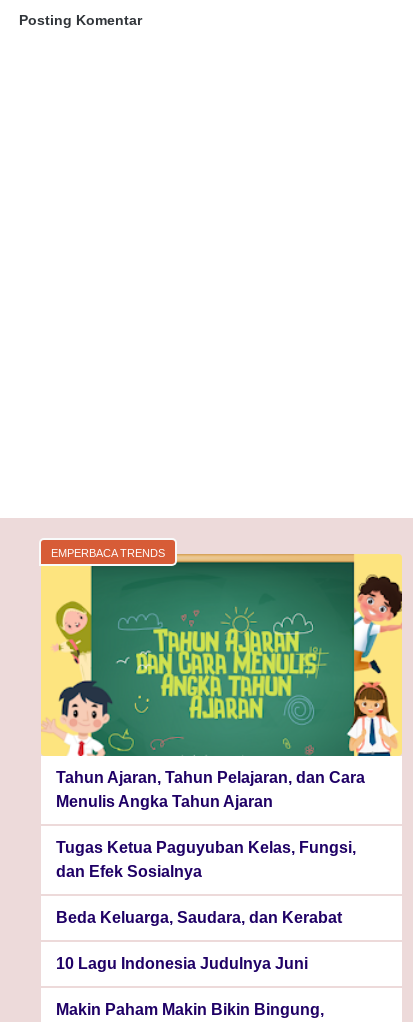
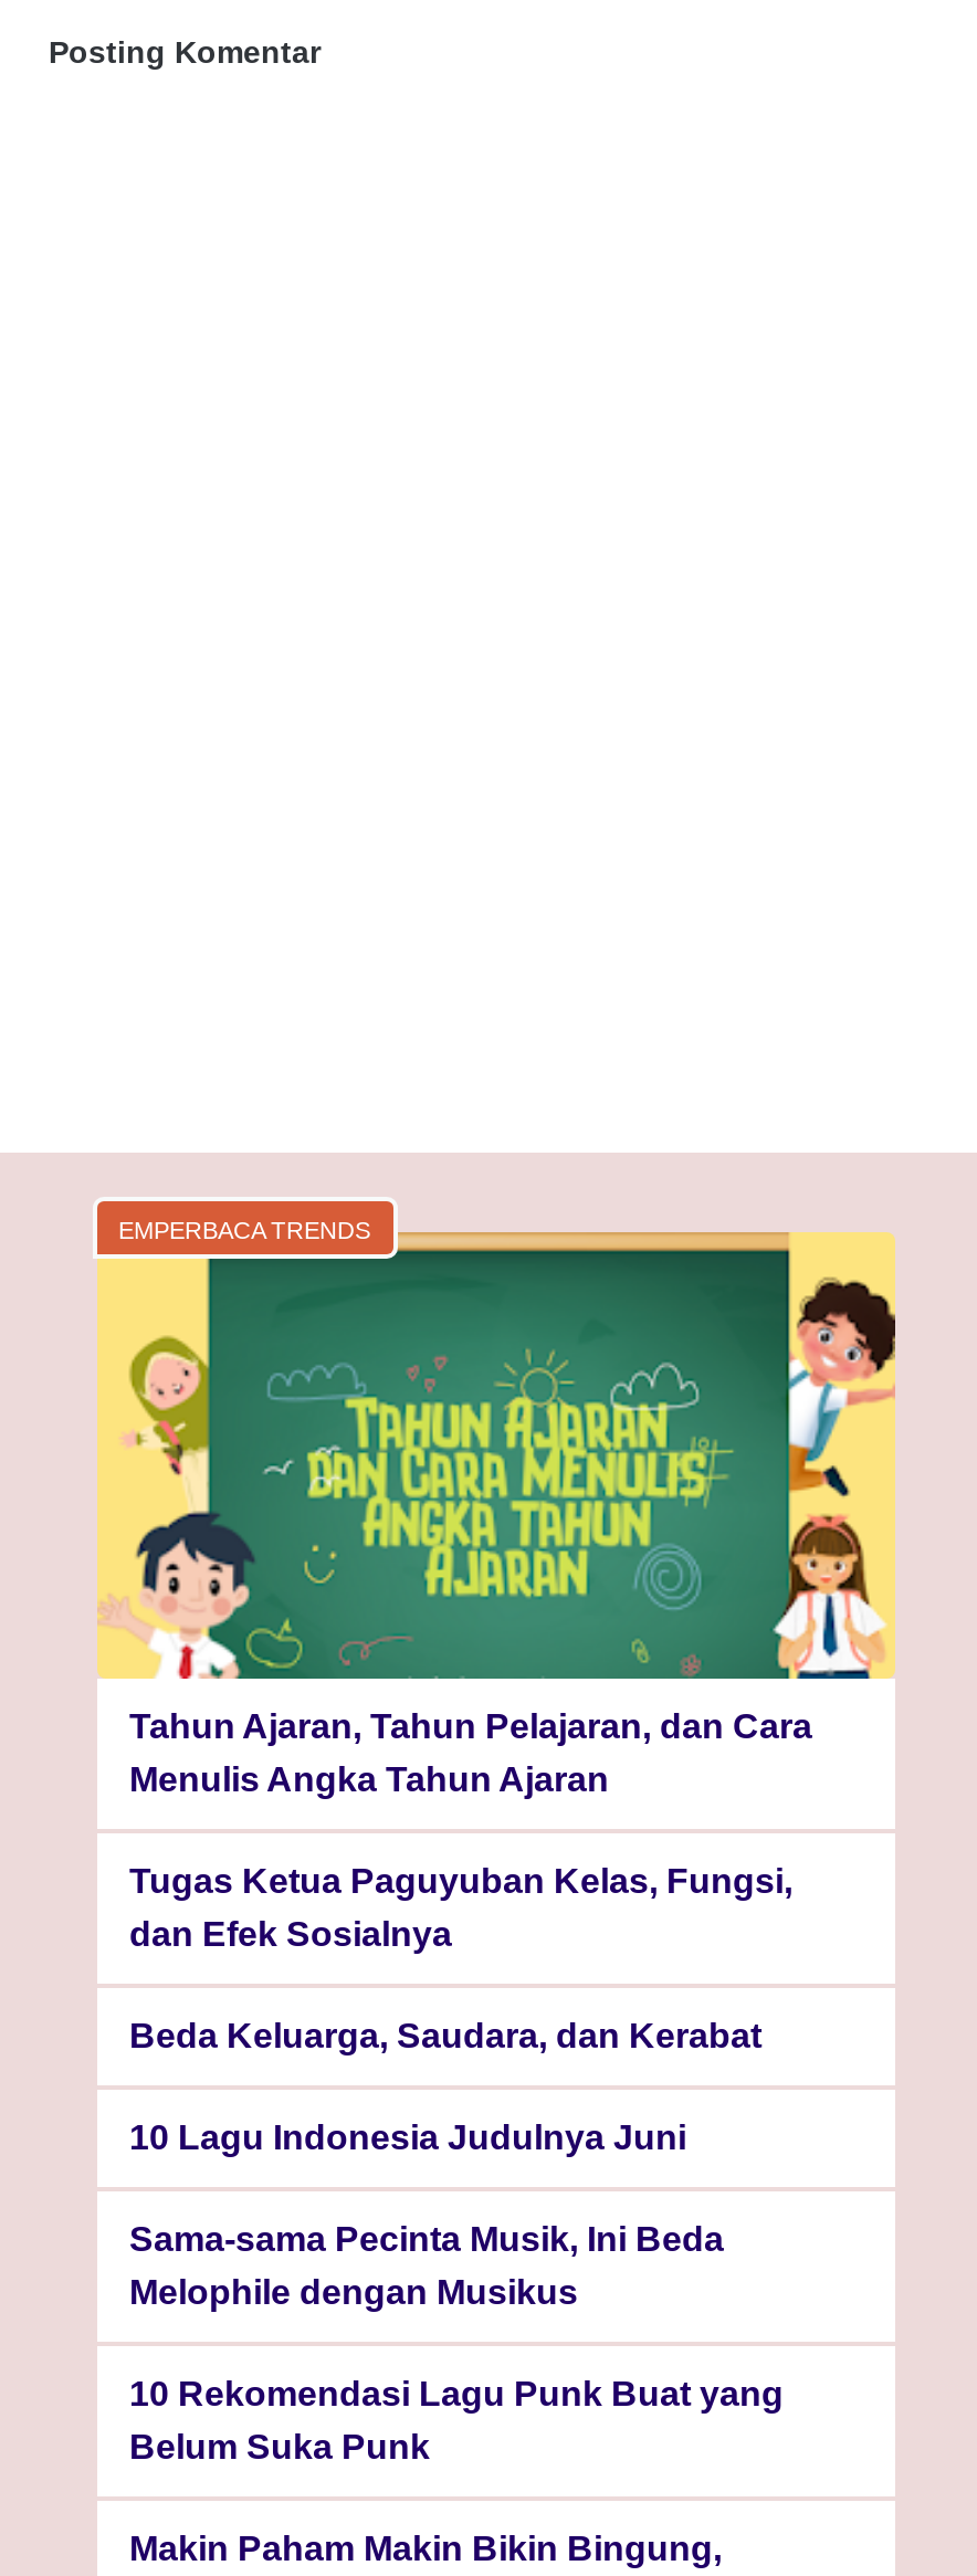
none -> [129,2220,784,2465] Sama-sama Pecinta Musik, Ini Beda | Melophile dengan Musikus | 10 Rekomendasi Lagu Punk Buat yang | Belum Suka Punk

